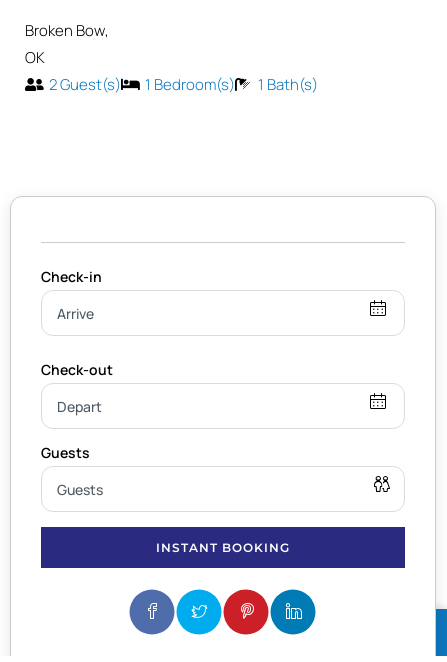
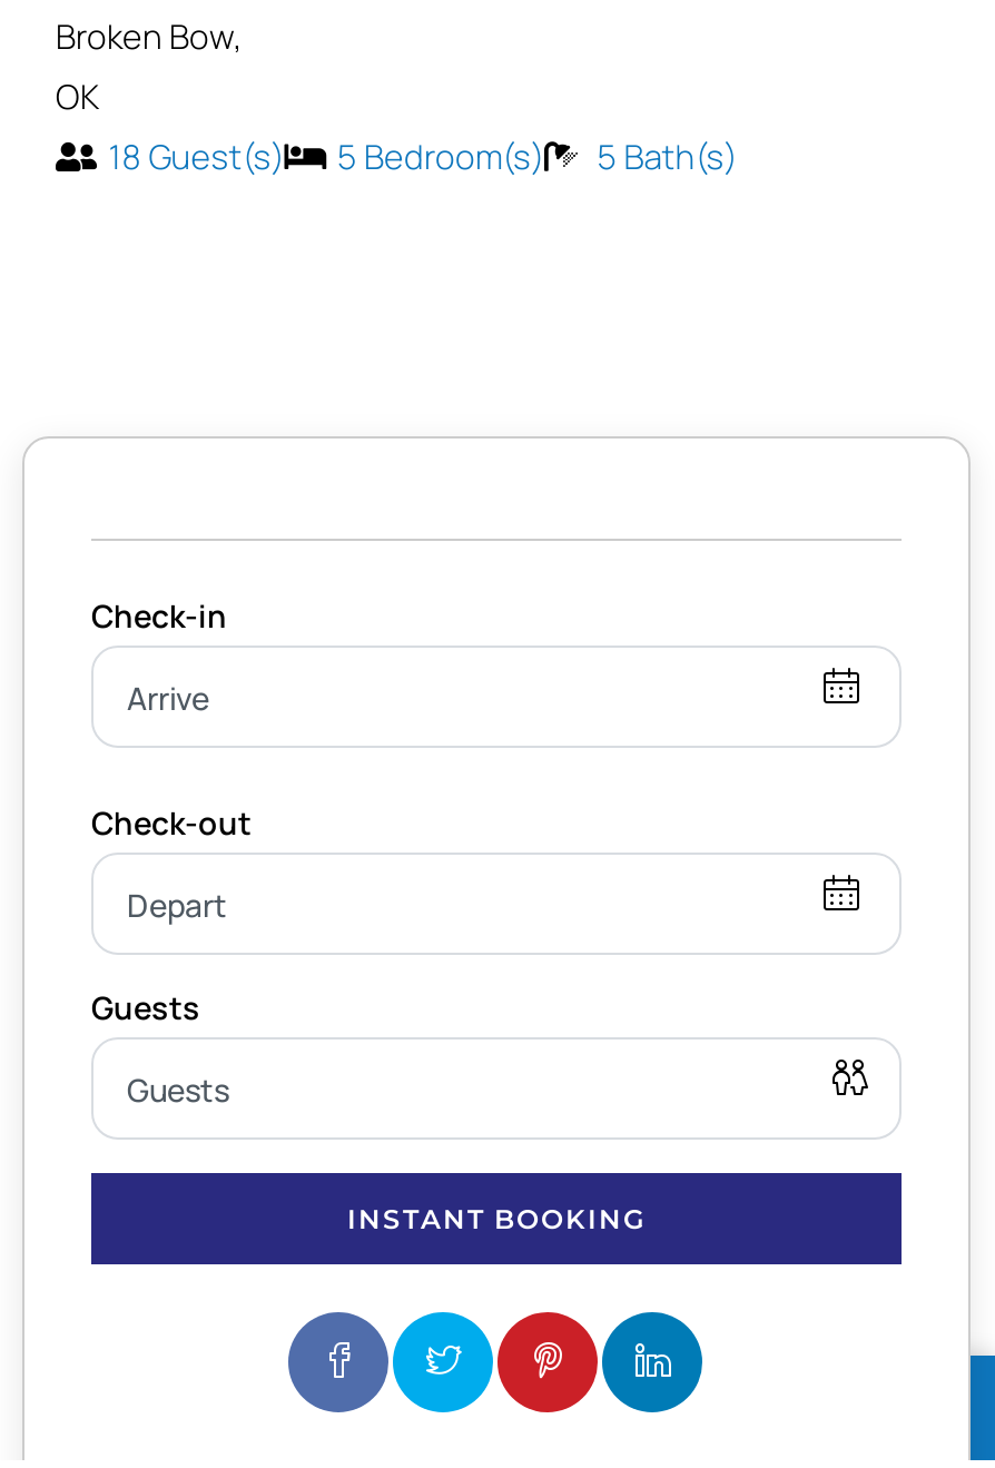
[49,73,318,94] 2 Guest(s) | 1 Bedroom(s) | 1 Bath(s) -> [109,133,737,179] 18 Guest(s) | 5 Bedroom(s) | 5 Bath(s)

